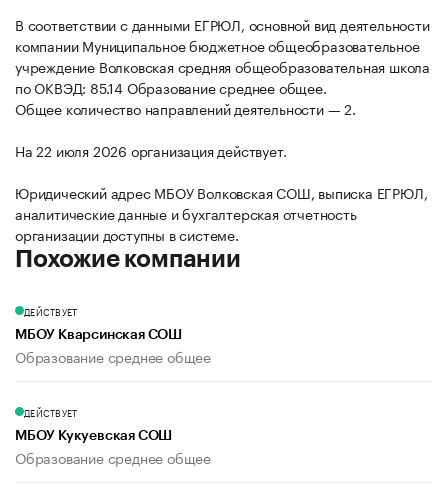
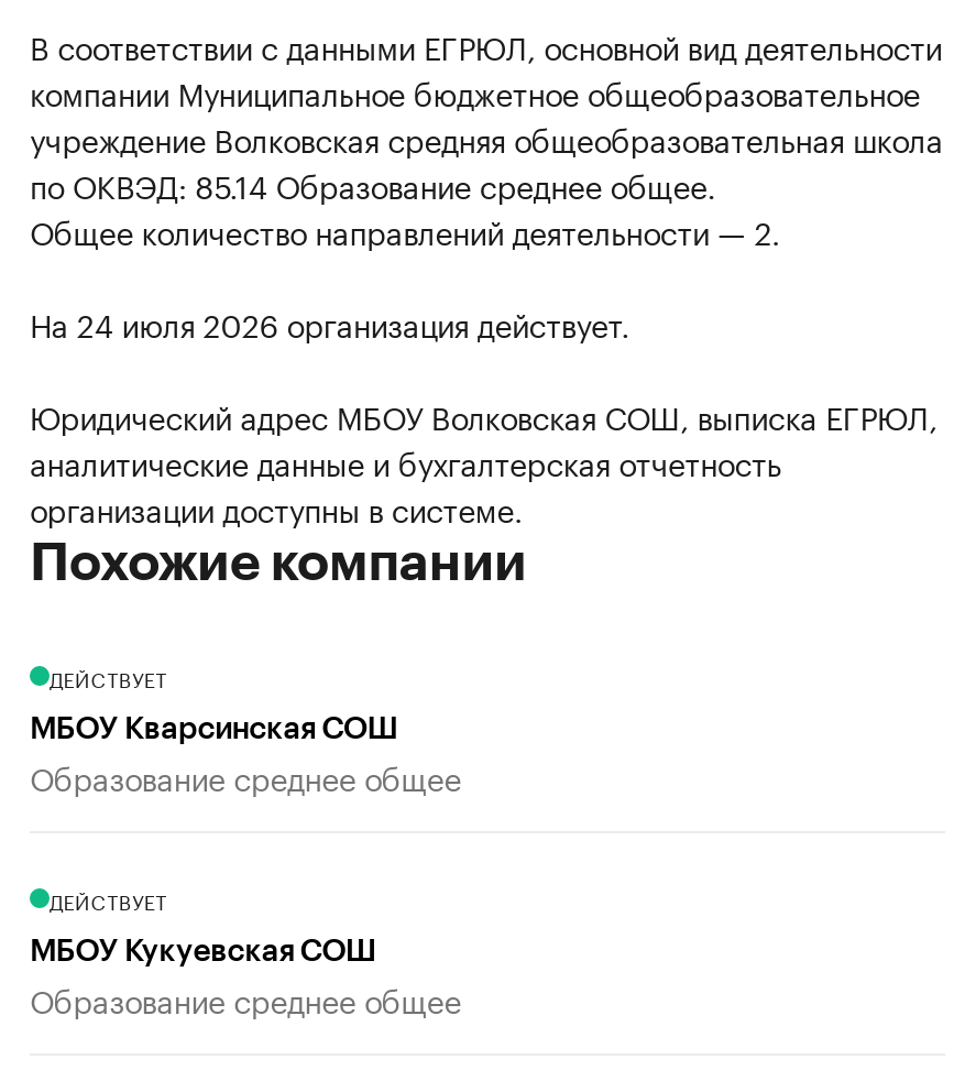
[15,139,286,161] На 22 июля 2026 организация действует. -> [30,299,629,348] На 24 июля 2026 организация действует.

